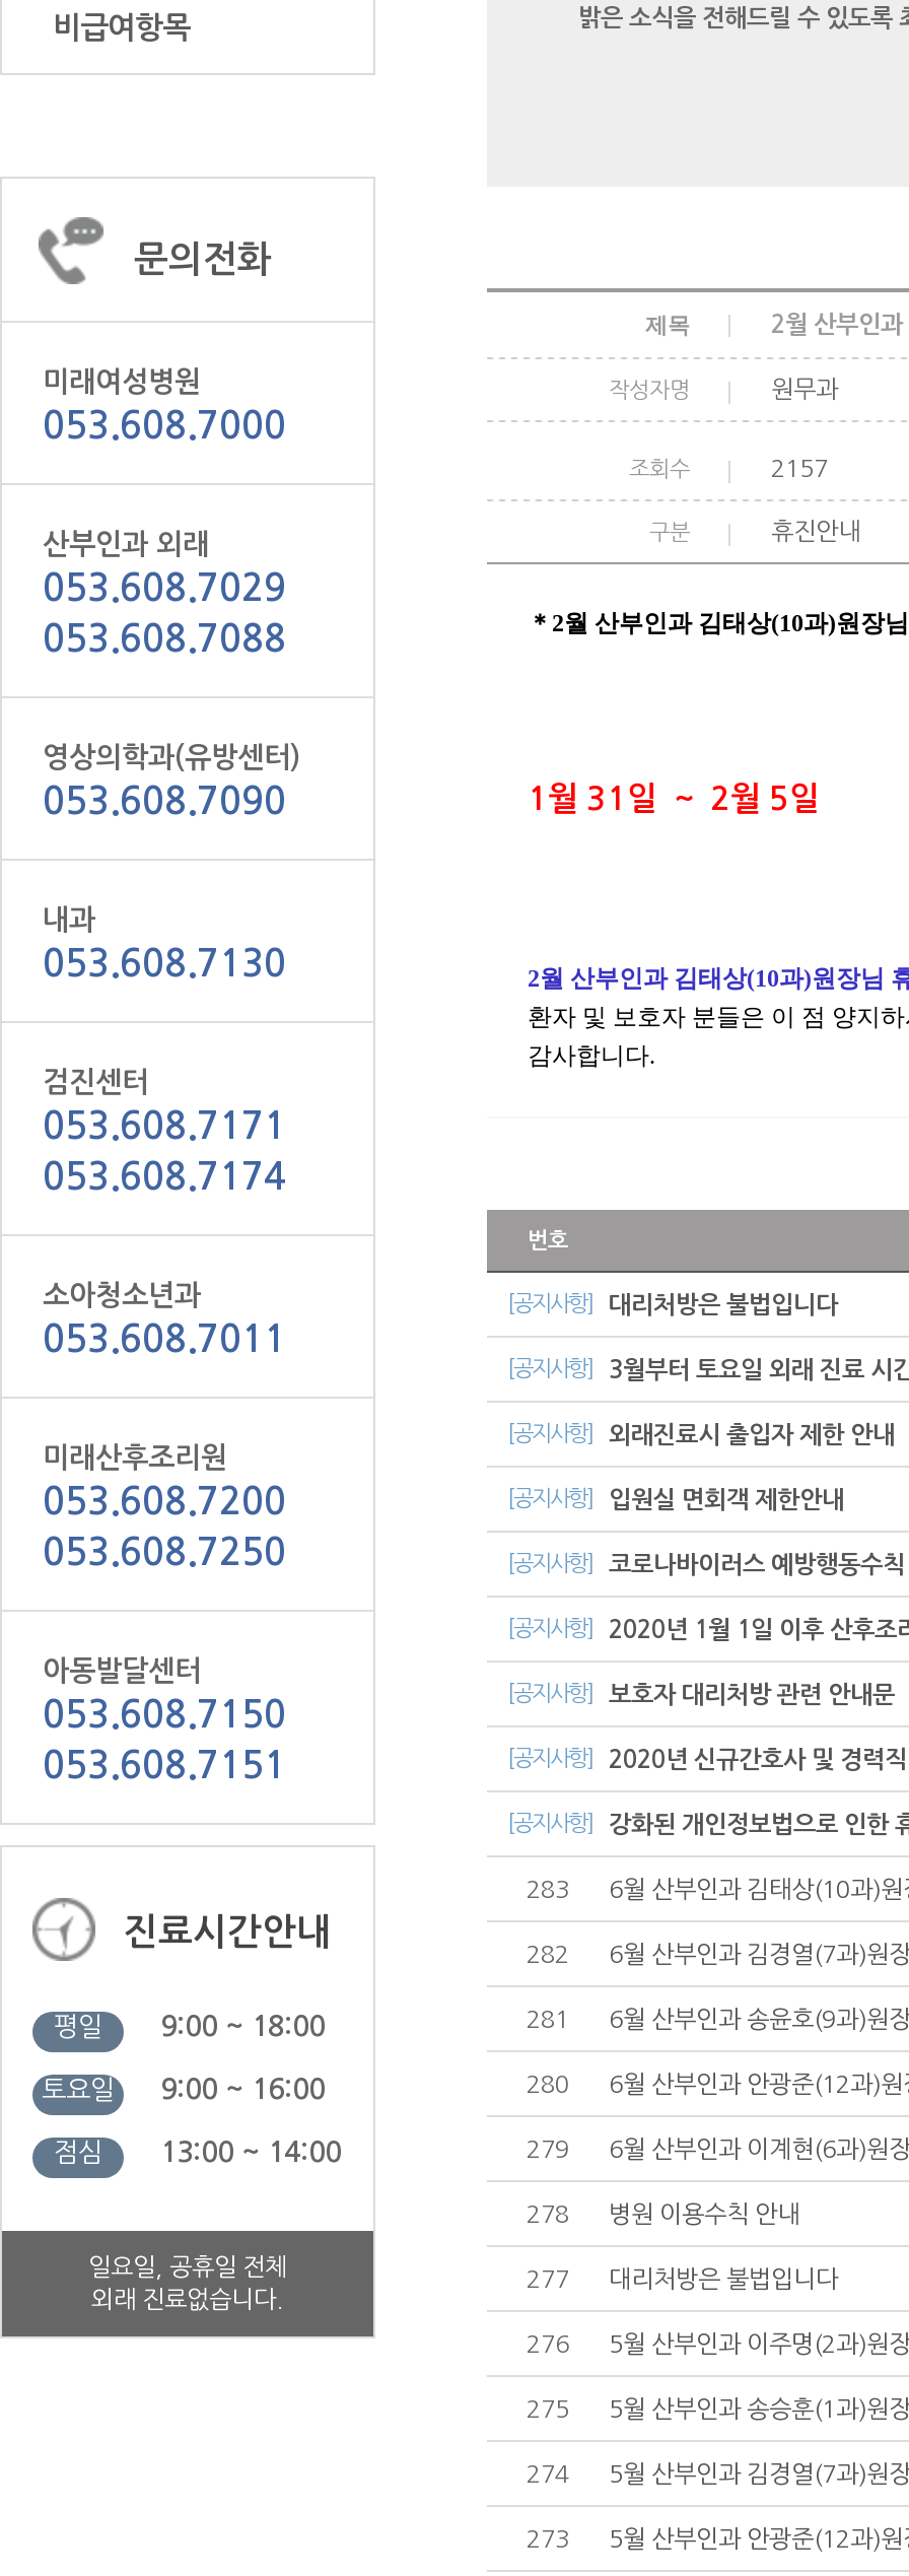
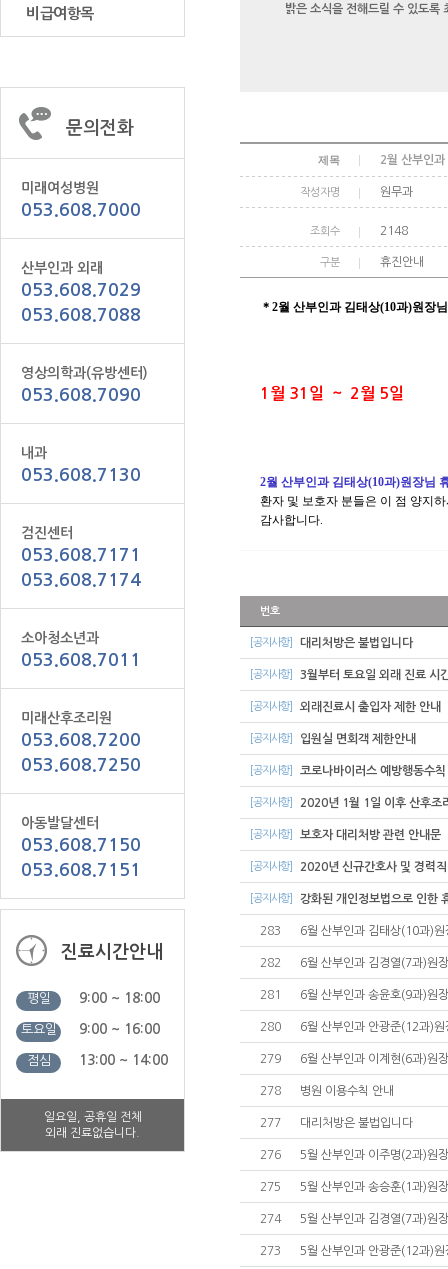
[771,457,828,481] 2157 -> [380,225,408,237] 2148

